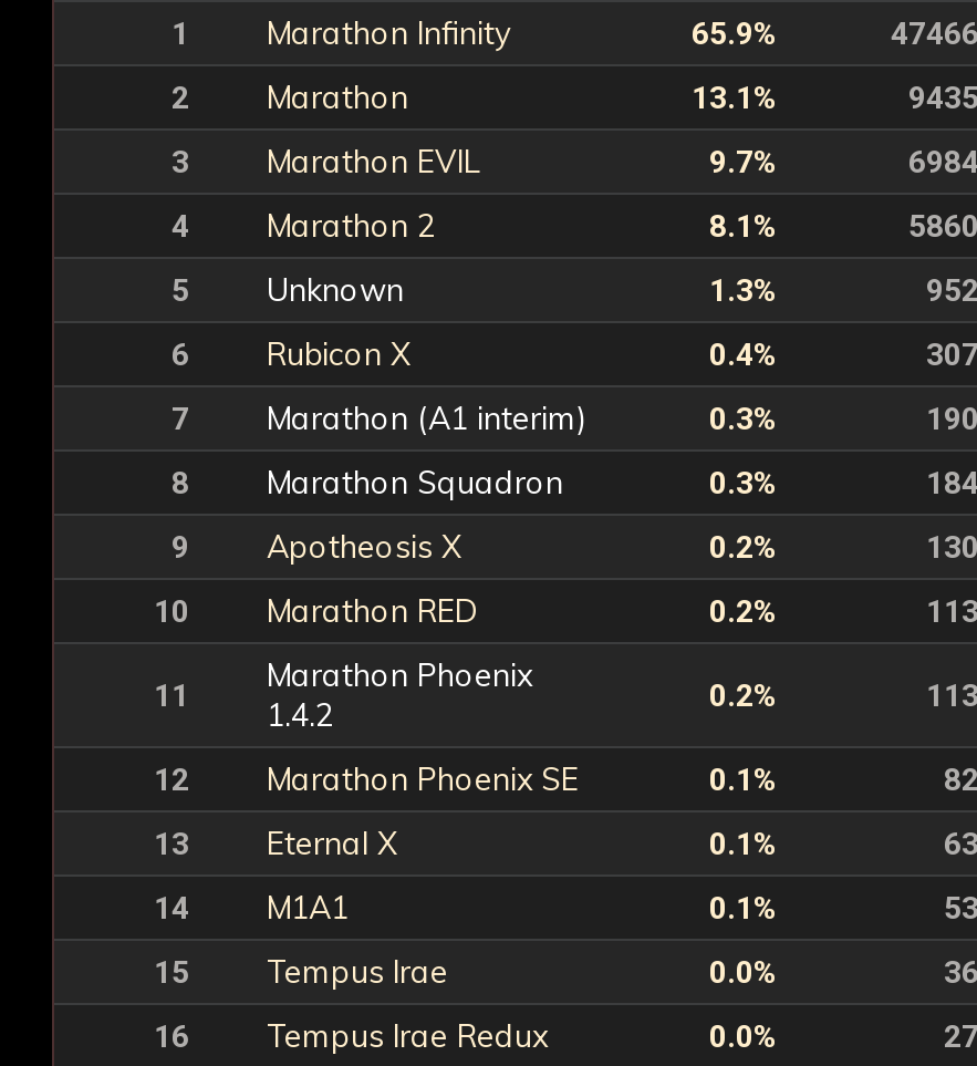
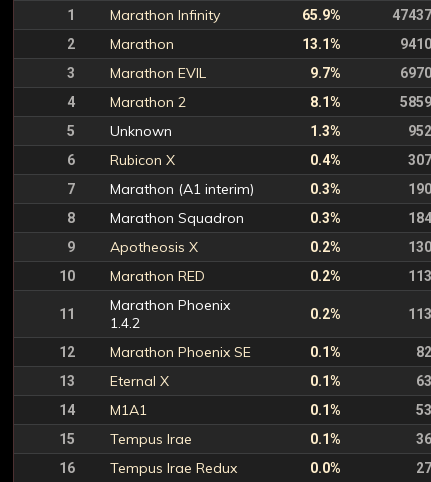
[891,15,977,51] 47466 -> [392,7,431,23] 47437
[908,80,977,115] 9435 -> [400,36,431,52] 9410
[908,144,977,179] 6984 -> [400,65,431,81] 6970
[908,208,977,244] 5860 -> [400,94,431,110] 5859
[709,954,778,990] 0.0% -> [310,431,341,447] 0.1%

